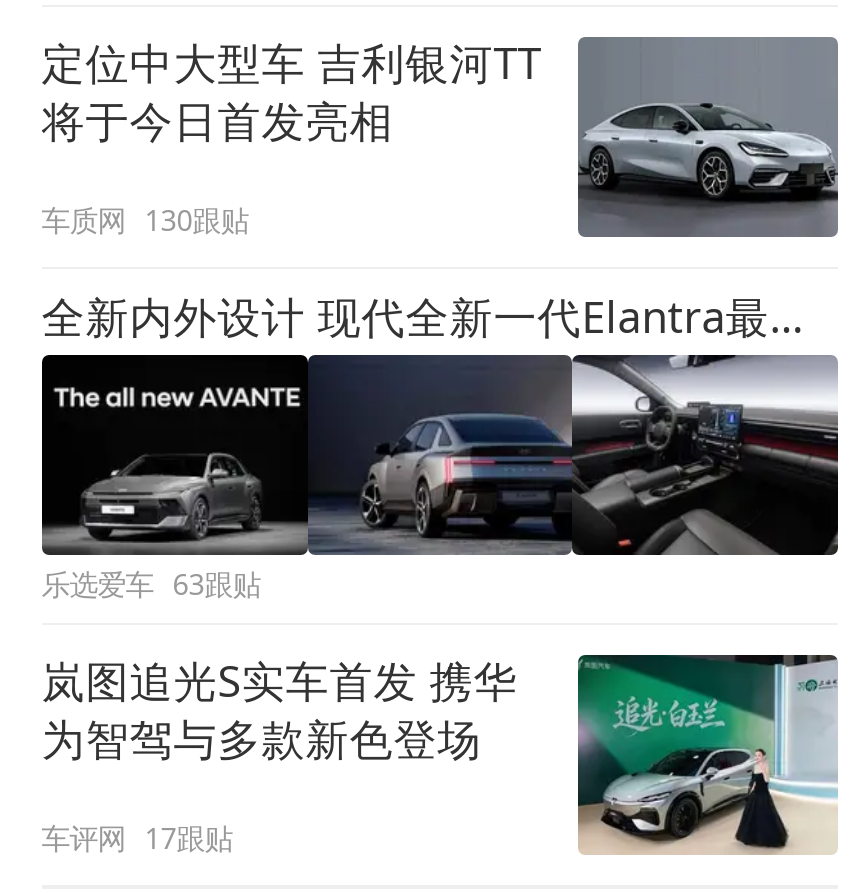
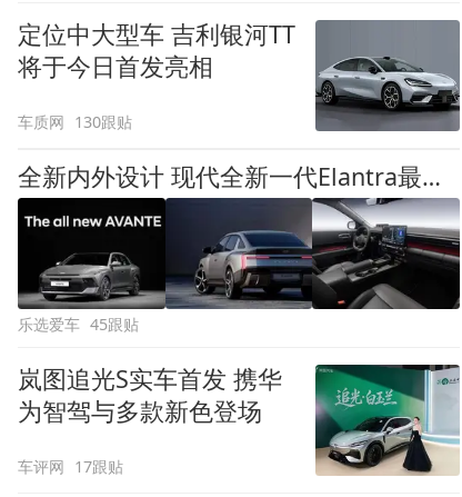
[41,564,261,602] 乐选爱车 63跟贴 -> [17,314,139,335] 乐选爱车 45跟贴

